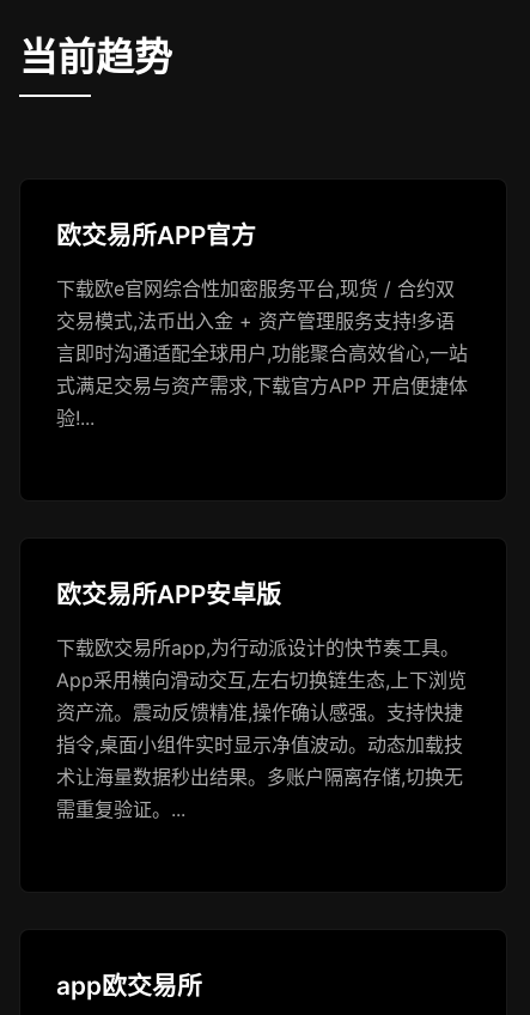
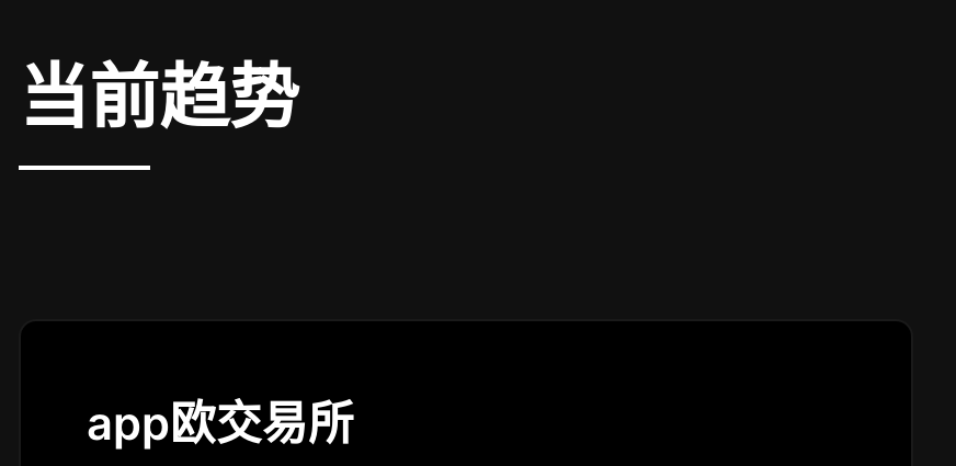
[56,220,468,430] 欧交易所APP官方 | 下载欧e官网综合性加密服务平台,现货 / 合约双 | 交易模式,法币出入金 + 资产管理服务支持!多语 | 言即时沟通适配全球用户,功能聚合高效省心,一站 | 式满足交易与资产需求,下载官方APP 开启便捷体 | 验!... -> none
[56,580,467,821] 欧交易所APP安卓版 | 下载欧交易所app,为行动派设计的快节奏工具。 | App采用横向滑动交互,左右切换链生态,上下浏览 | 资产流。震动反馈精准,操作确认感强。支持快捷 | 指令,桌面小组件实时显示净值波动。动态加载技 | 术让海量数据秒出结果。多账户隔离存储,切换无 | 需重复验证。... -> none

